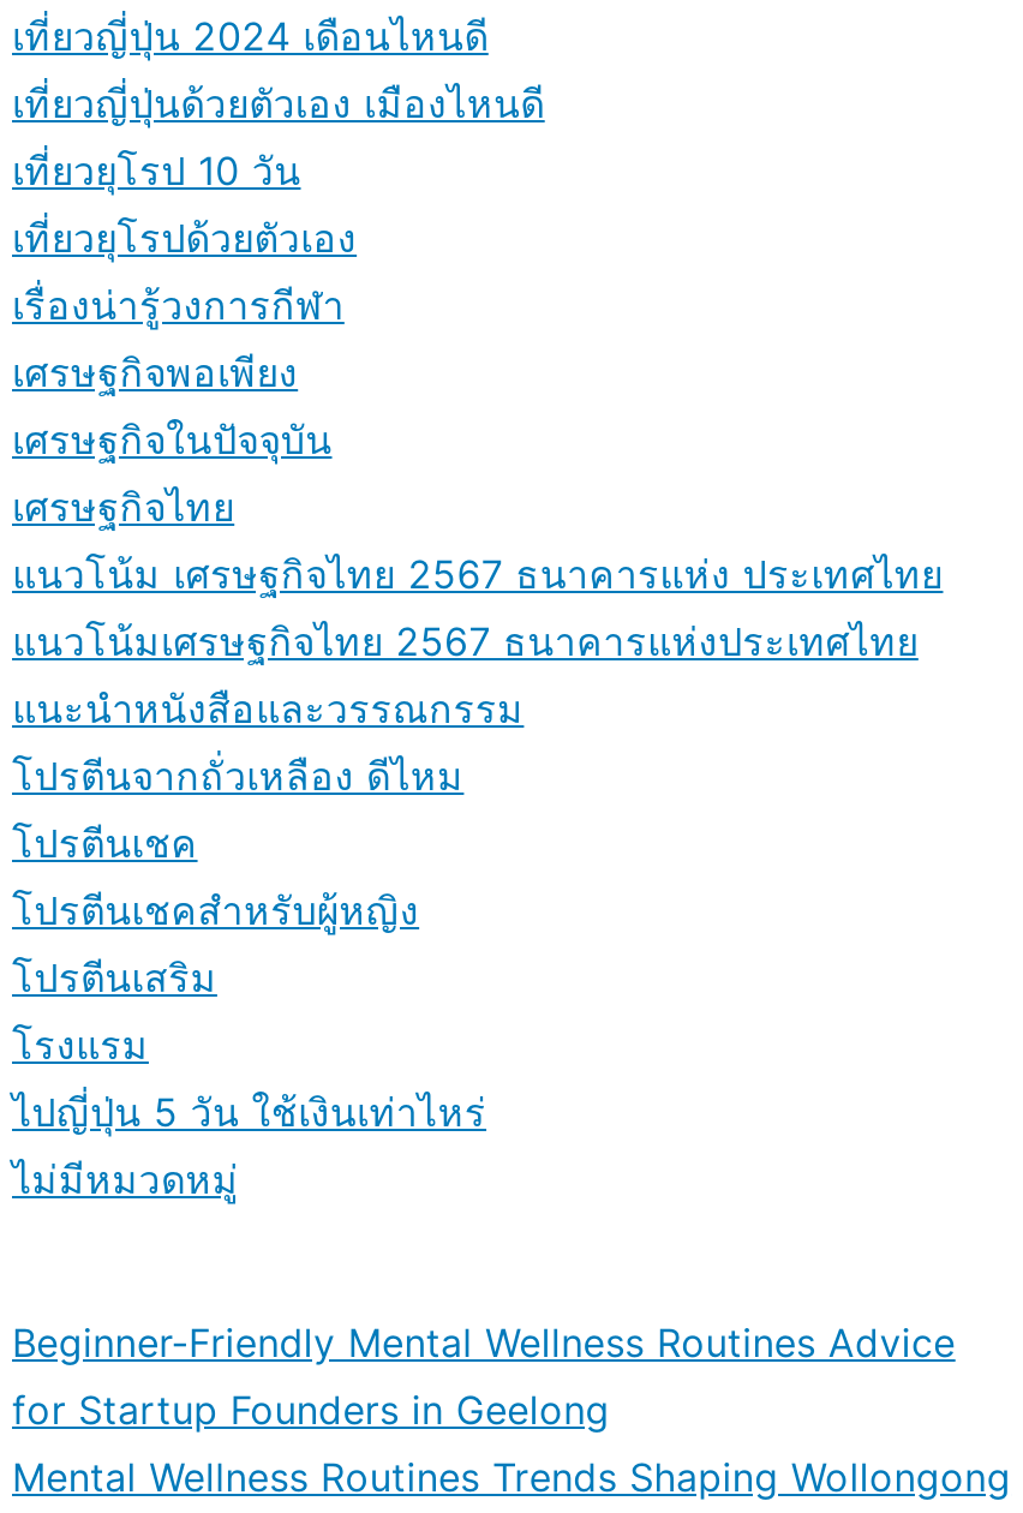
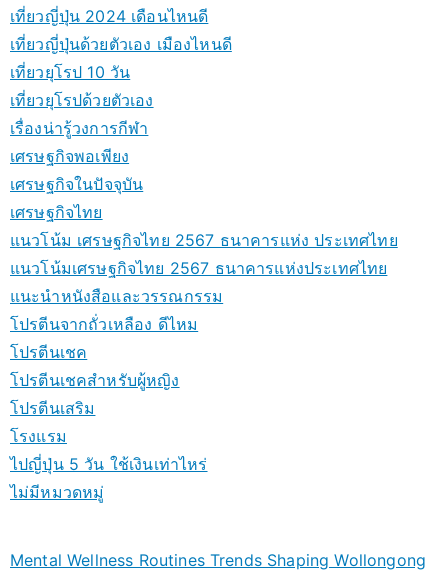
[12,1318,955,1434] Beginner-Friendly Mental Wellness Routines Advice | for Startup Founders in Geelong -> none

